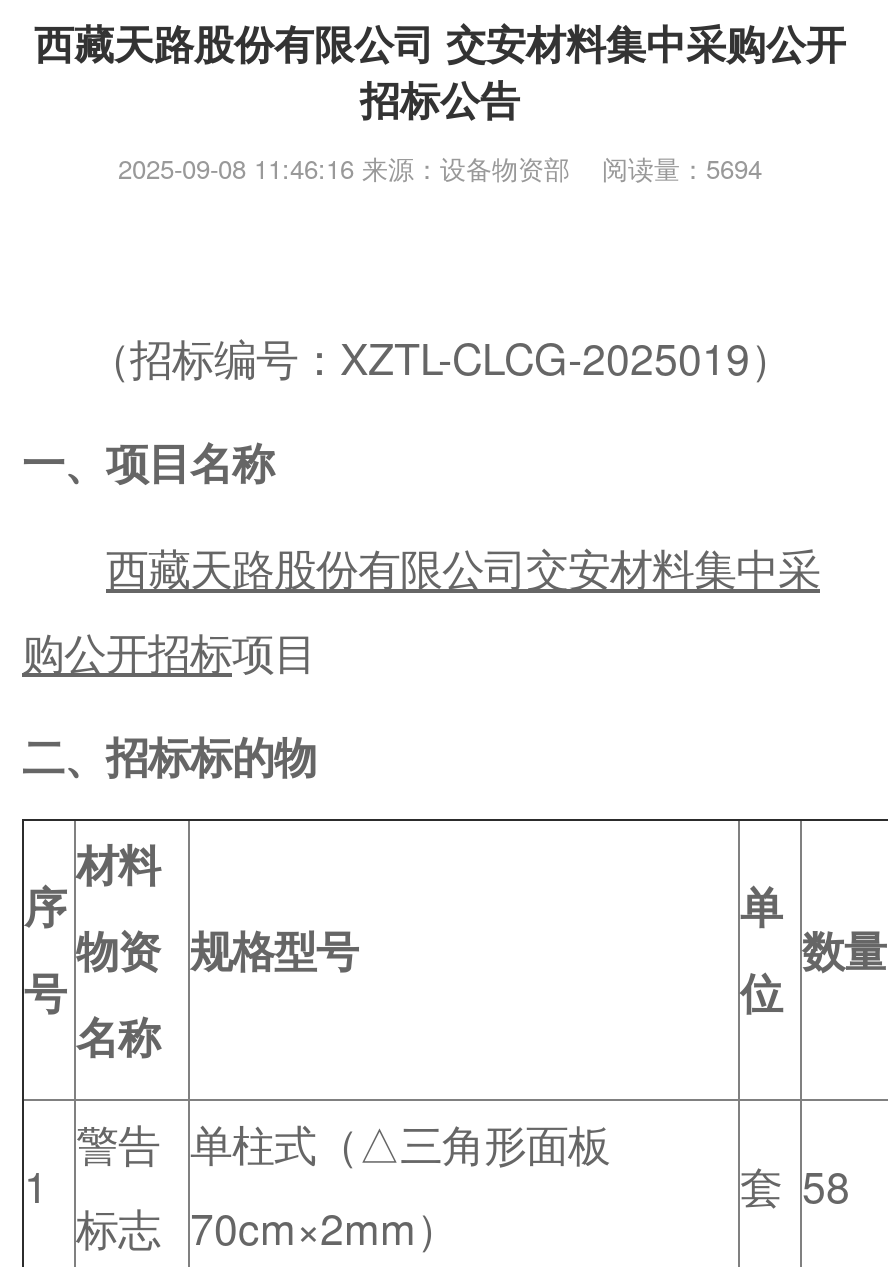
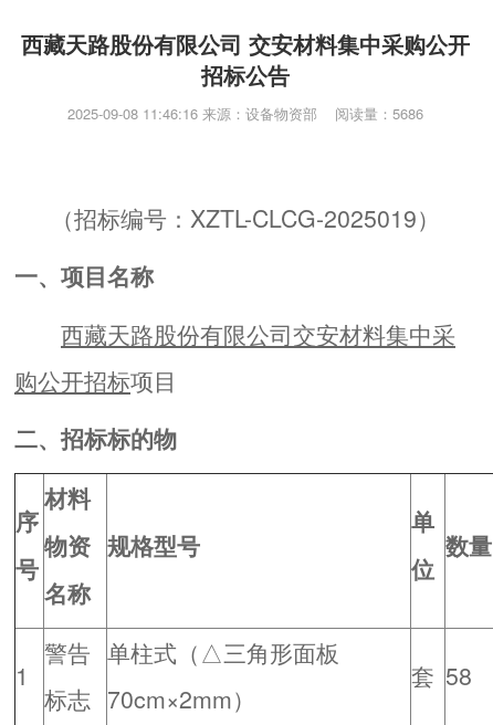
[118,149,762,187] 2025-09-08 11:46:16 来源：设备物资部 阅读量：5694 -> [67,103,423,124] 2025-09-08 11:46:16 来源：设备物资部 阅读量：5686

